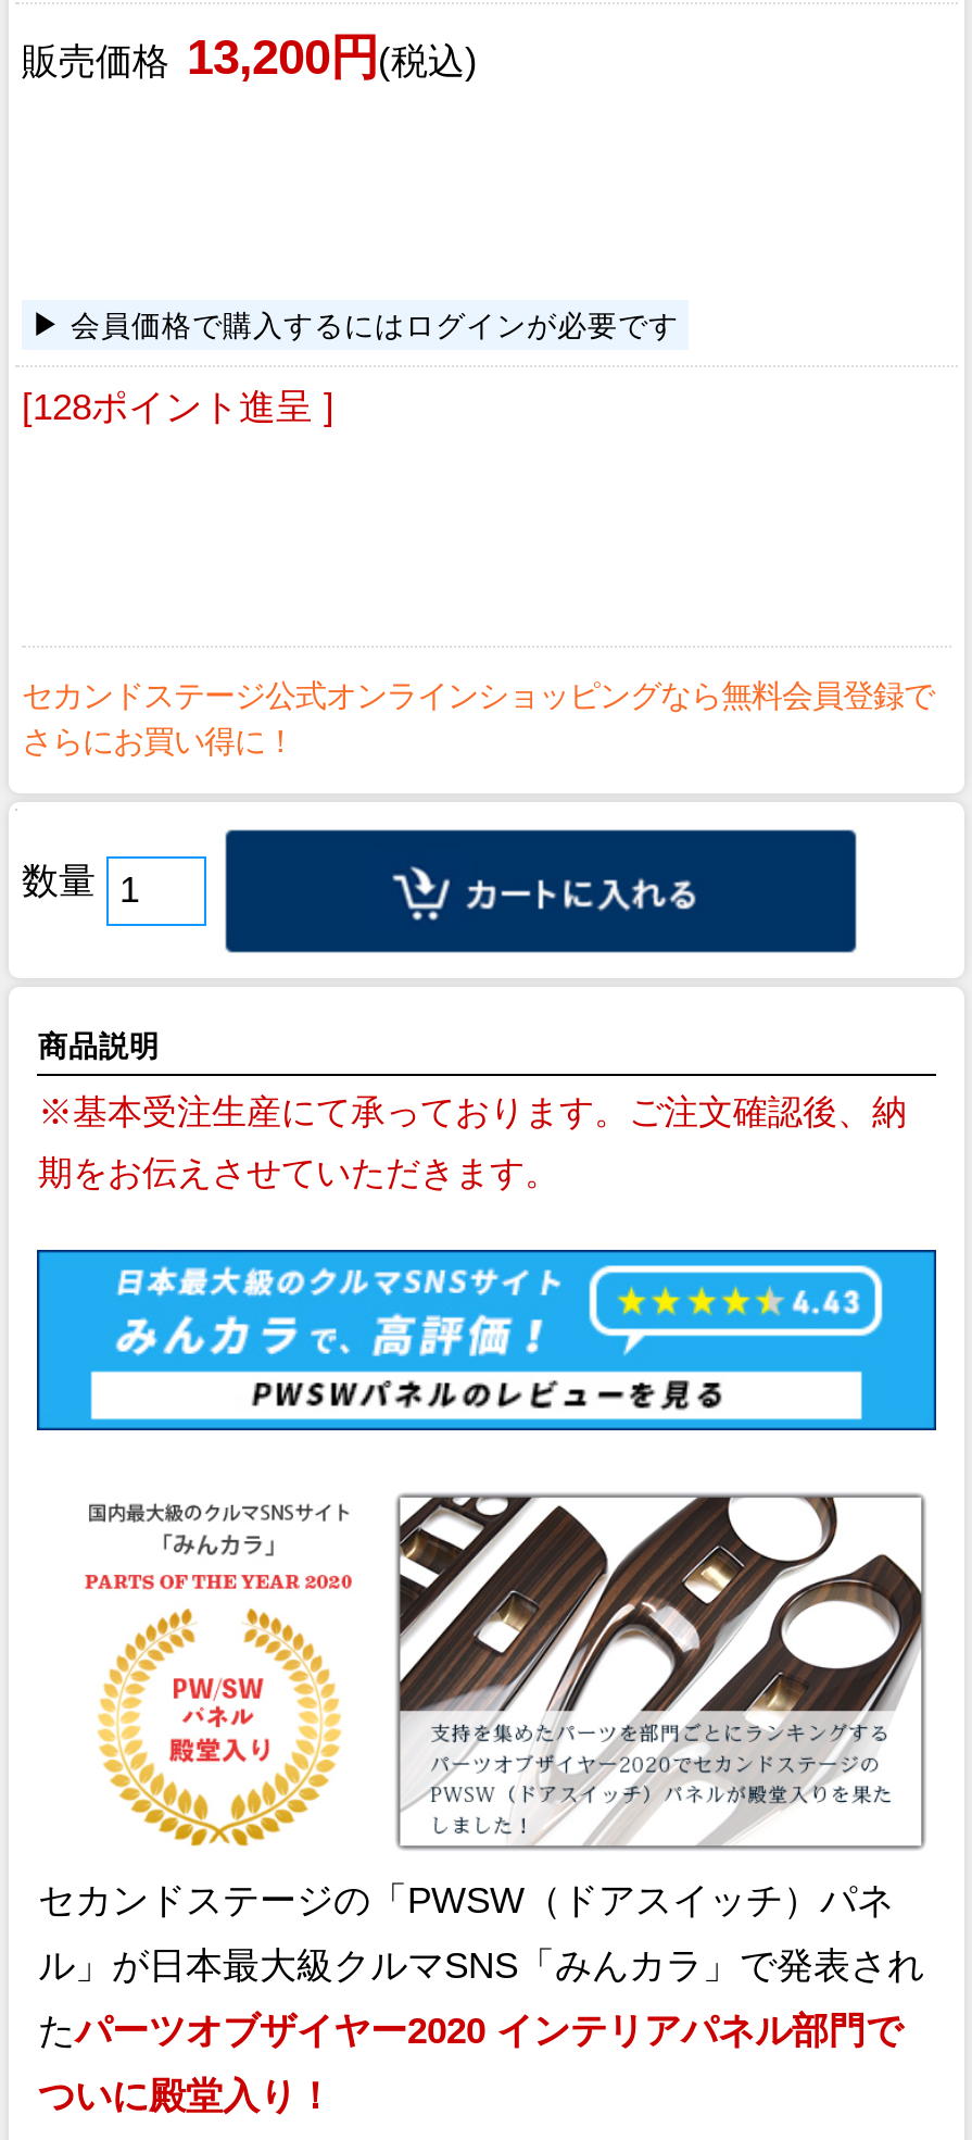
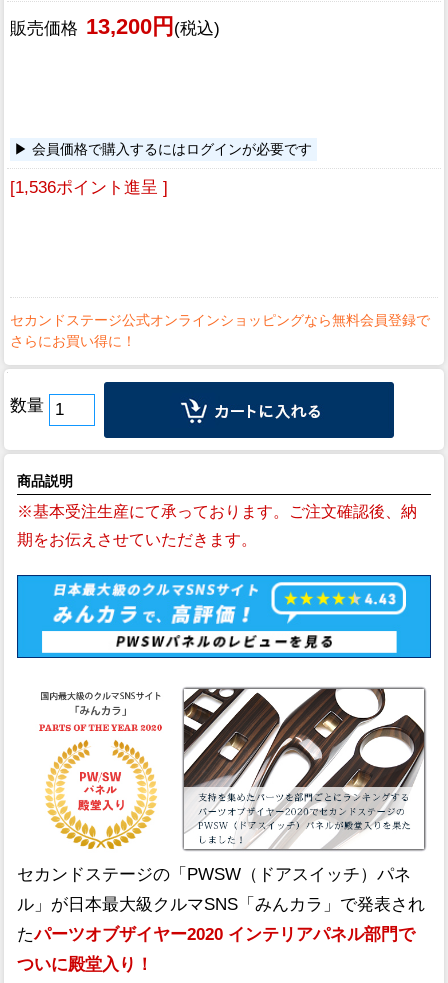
[22,387,334,428] [128ポイント進呈 ] -> [10,178,168,197] [1,536ポイント進呈 ]

